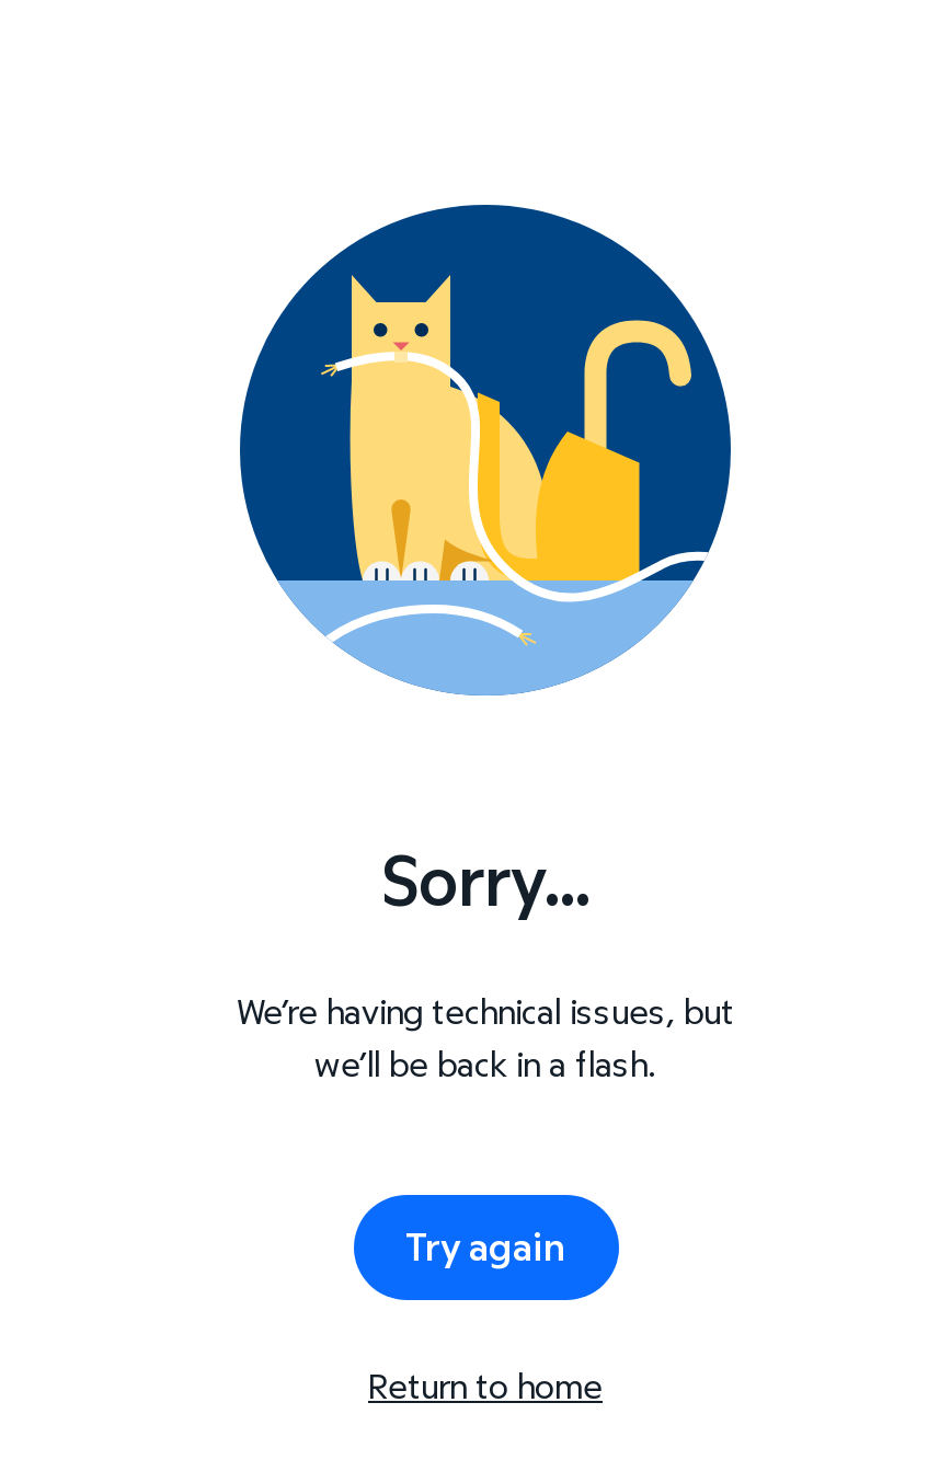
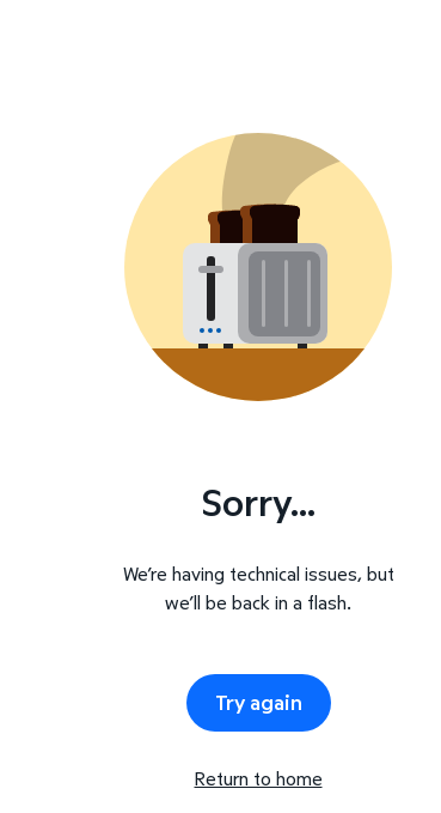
[238,203,733,698] [image] -> [124,133,392,402] [image]

